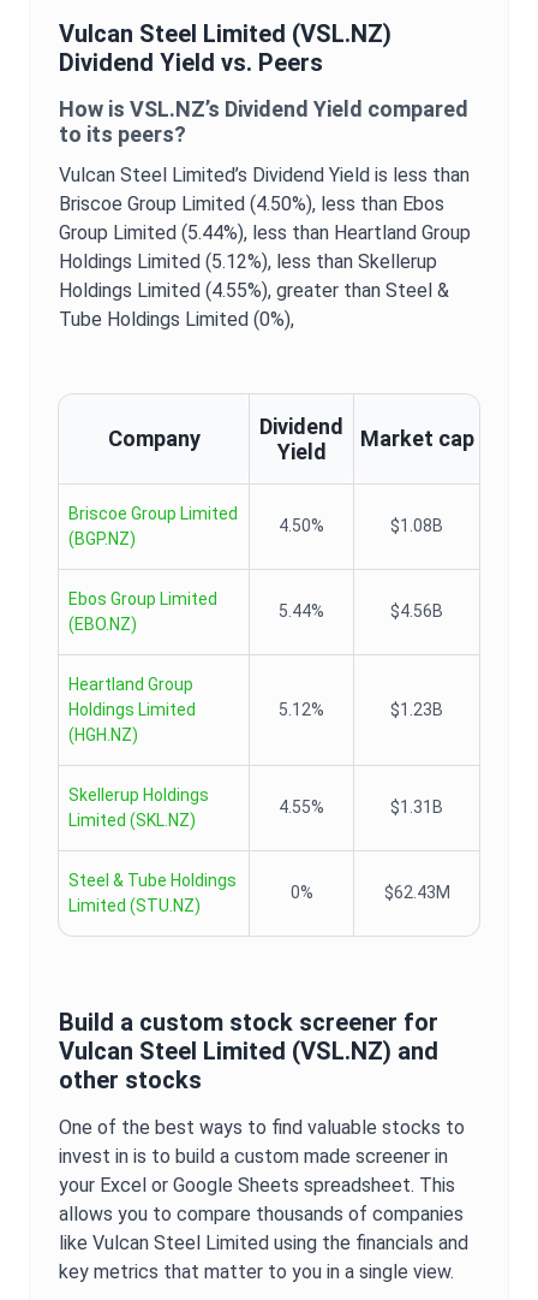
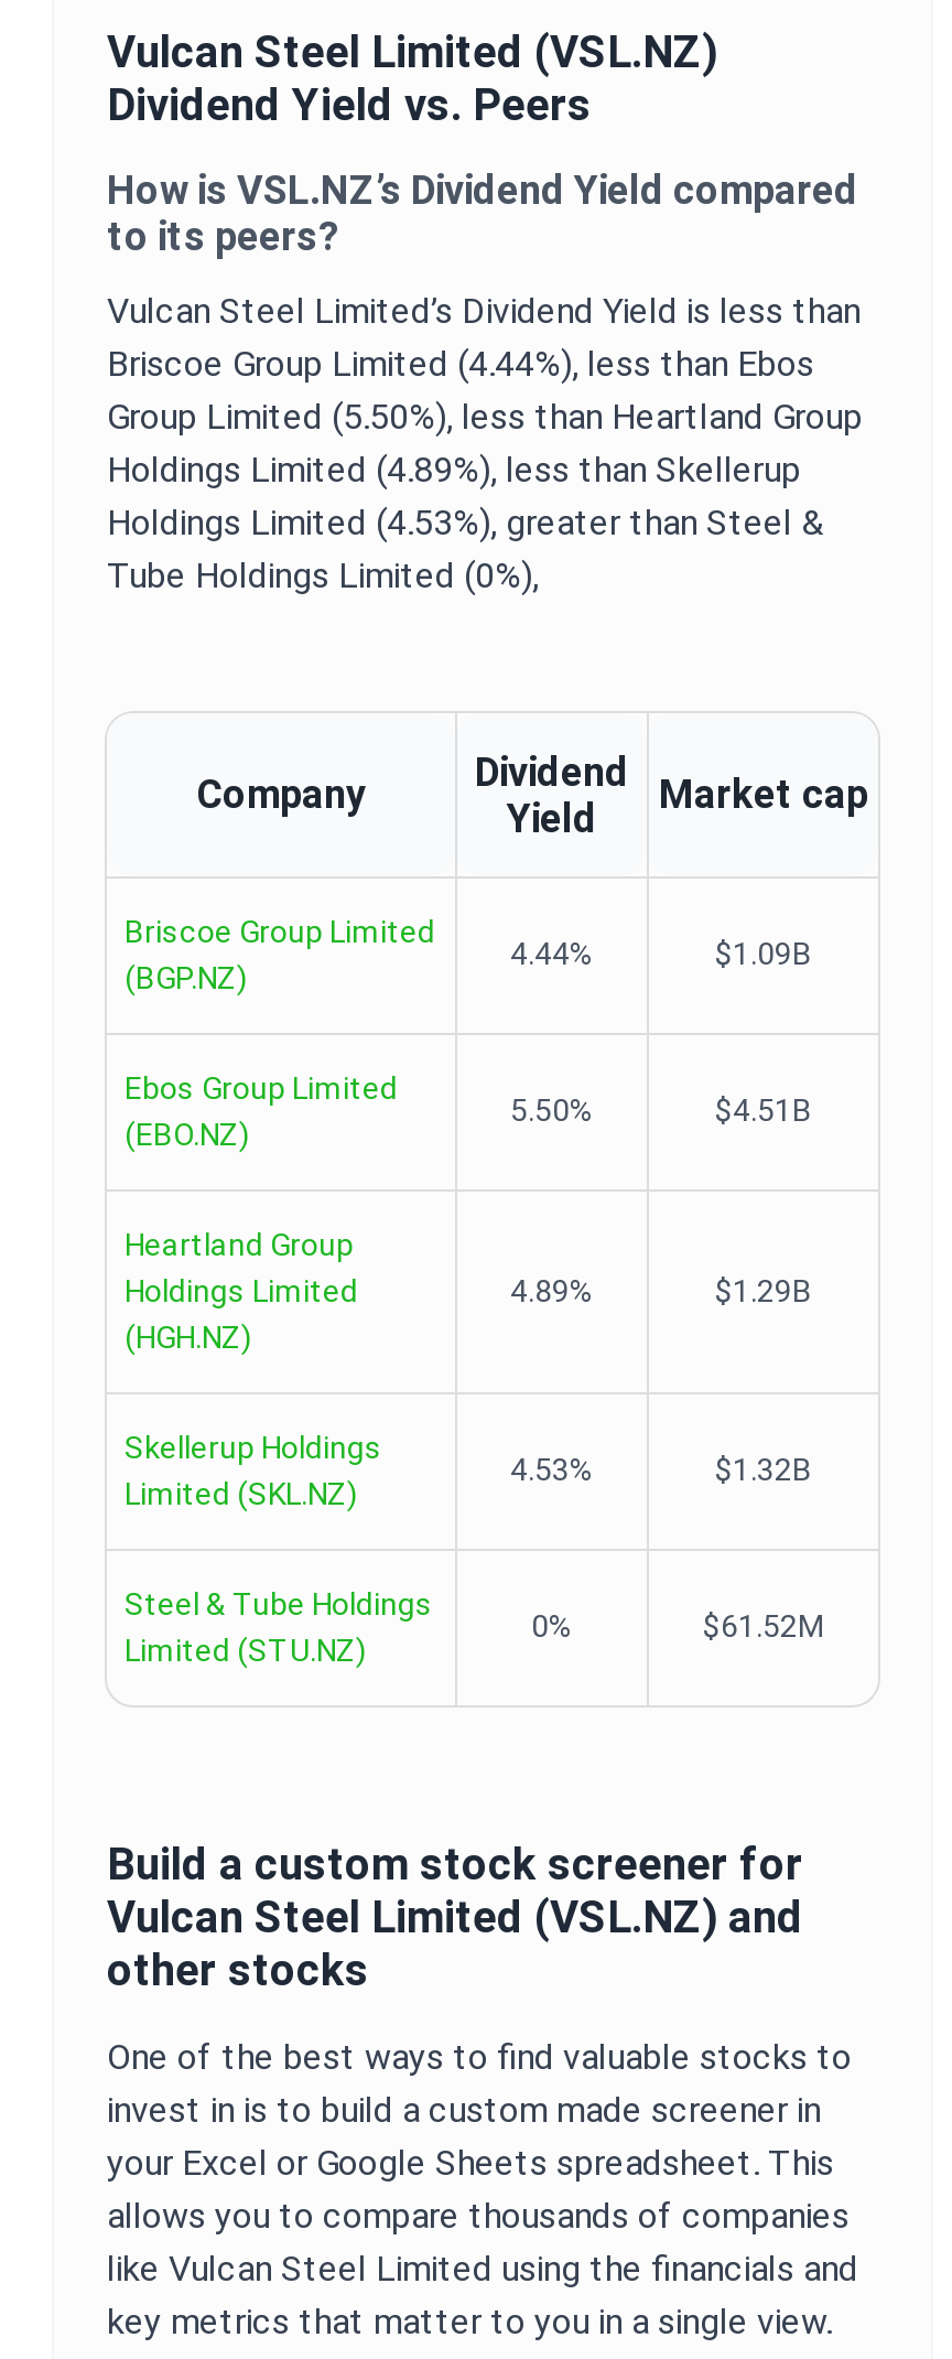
[59,192,444,215] Briscoe Group Limited (4.50%), less than Ebos -> [107,343,814,385] Briscoe Group Limited (4.44%), less than Ebos
[59,221,471,244] Group Limited (5.44%), less than Heartland Group -> [107,396,863,438] Group Limited (5.50%), less than Heartland Group
[59,250,437,273] Holdings Limited (5.12%), less than Skellerup -> [107,449,801,491] Holdings Limited (4.89%), less than Skellerup
[59,279,449,302] Holdings Limited (4.55%), greater than Steel & -> [107,502,823,543] Holdings Limited (4.53%), greater than Steel &
[279,516,443,535] 4.50% | $1.08B -> [510,936,812,971] 4.44% | $1.09B
[279,601,443,621] 5.44% | $4.56B -> [510,1092,812,1128] 5.50% | $4.51B
[279,700,443,719] 5.12% | $1.23B -> [510,1273,812,1308] 4.89% | $1.29B
[279,797,443,817] 4.55% | $1.31B -> [510,1452,812,1487] 4.53% | $1.32B
[384,883,450,902] $62.43M -> [703,1608,824,1644] $61.52M

